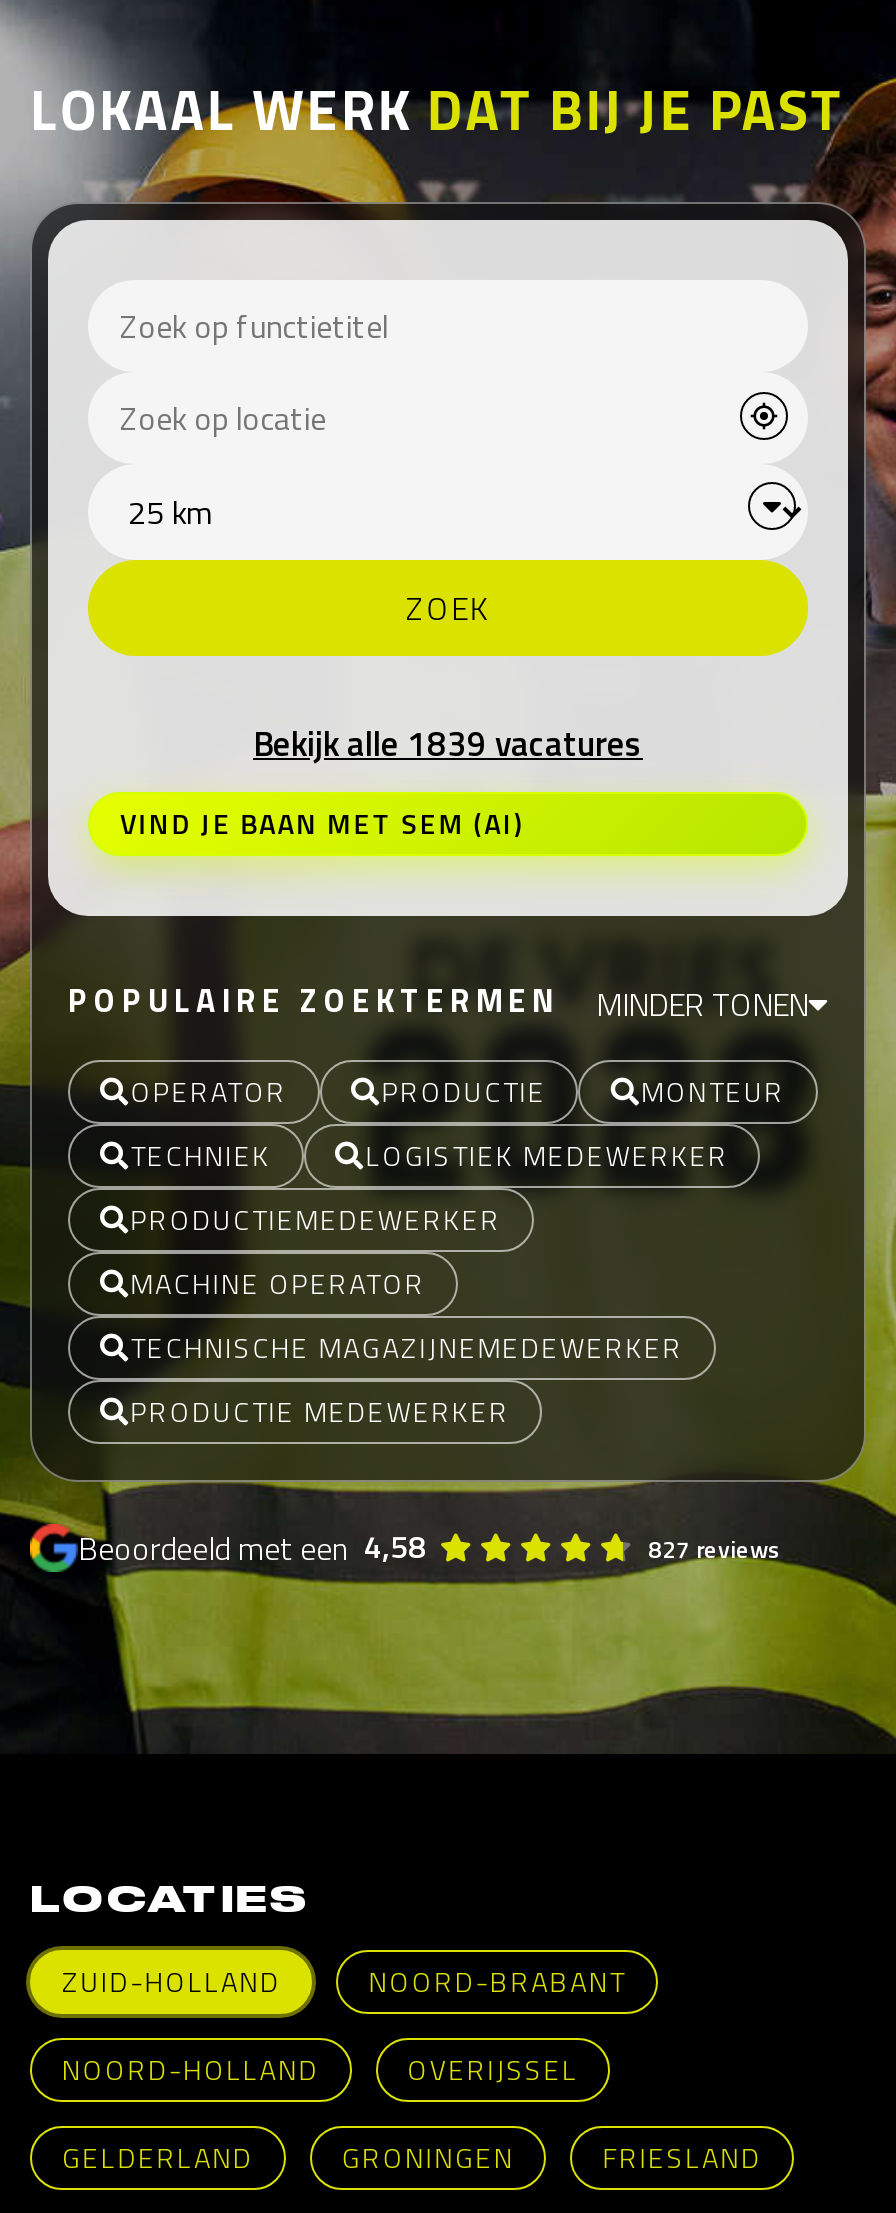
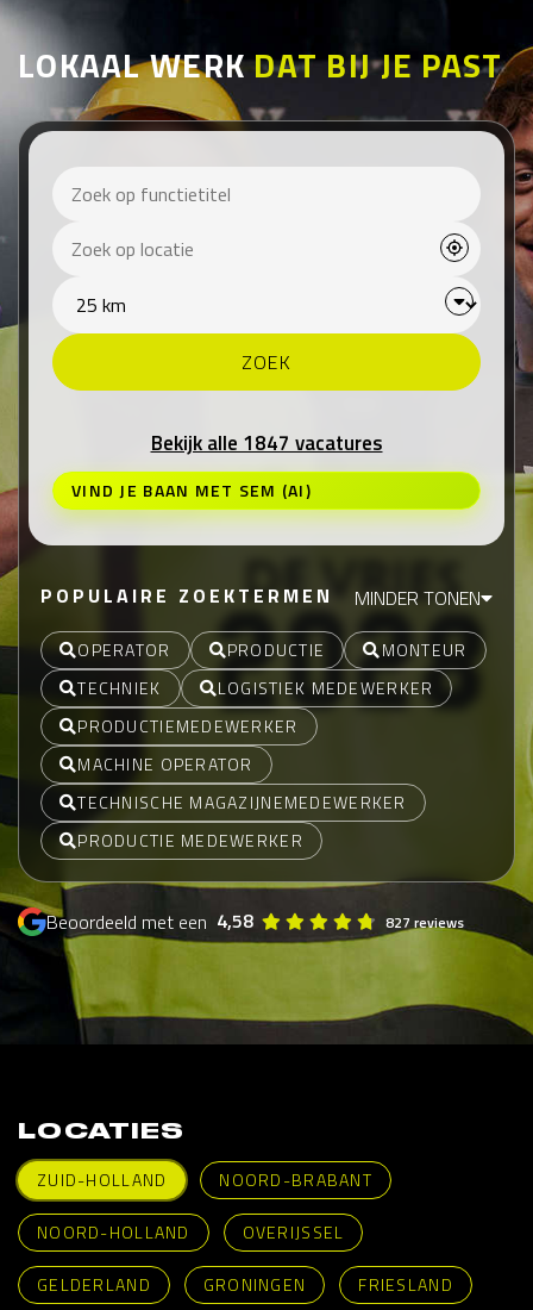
[253,718,643,770] Bekijk alle 1839 vacatures -> [151,428,382,458] Bekijk alle 1847 vacatures

